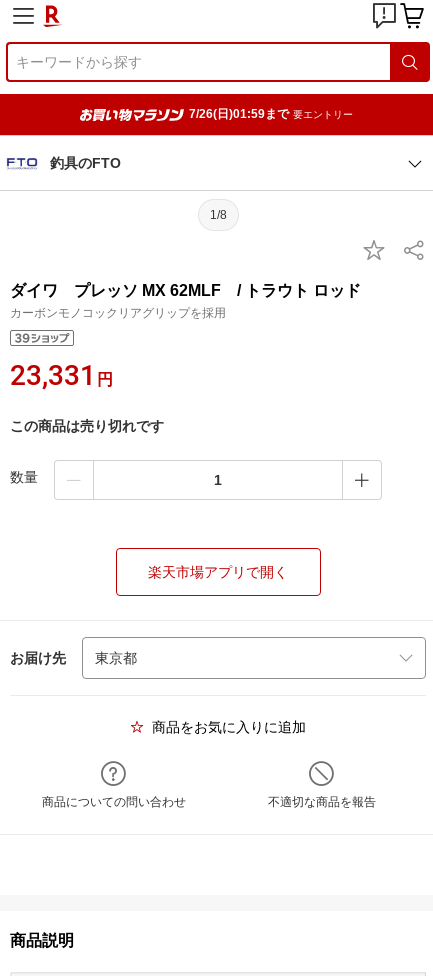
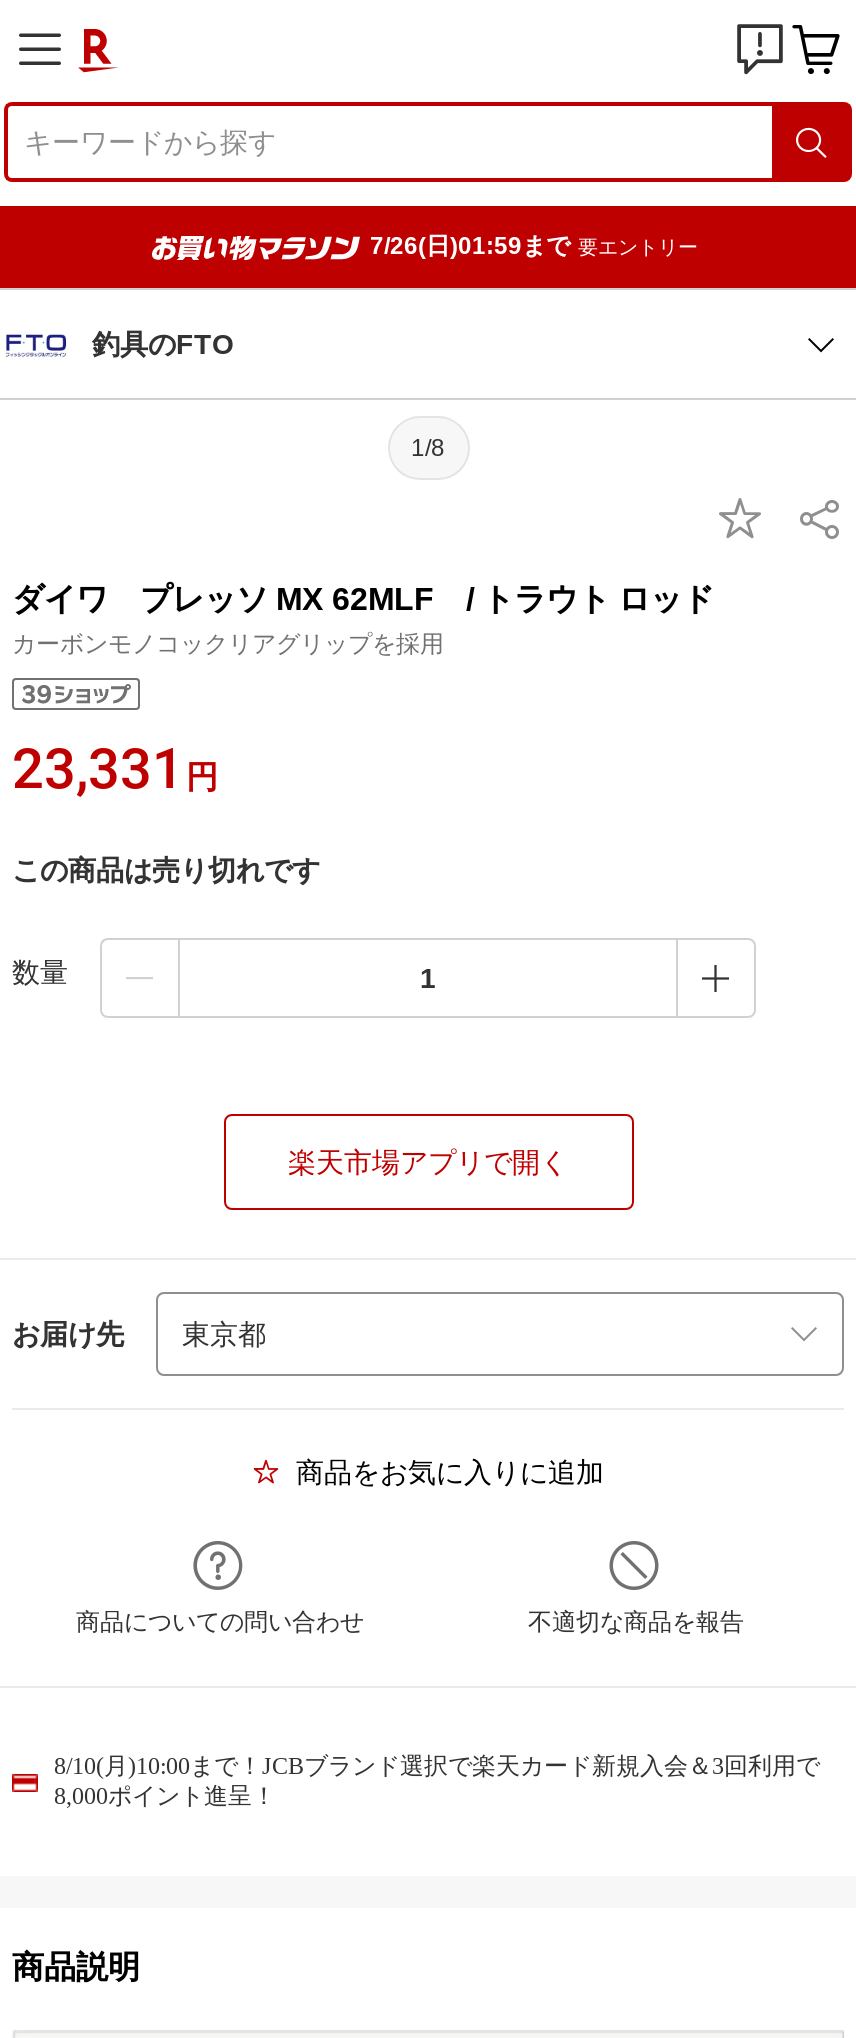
none -> [54,1752,820,1810] 8/10(月)10:00まで！JCBブランド選択で楽天カード新規入会＆3回利用で | 8,000ポイント進呈！

